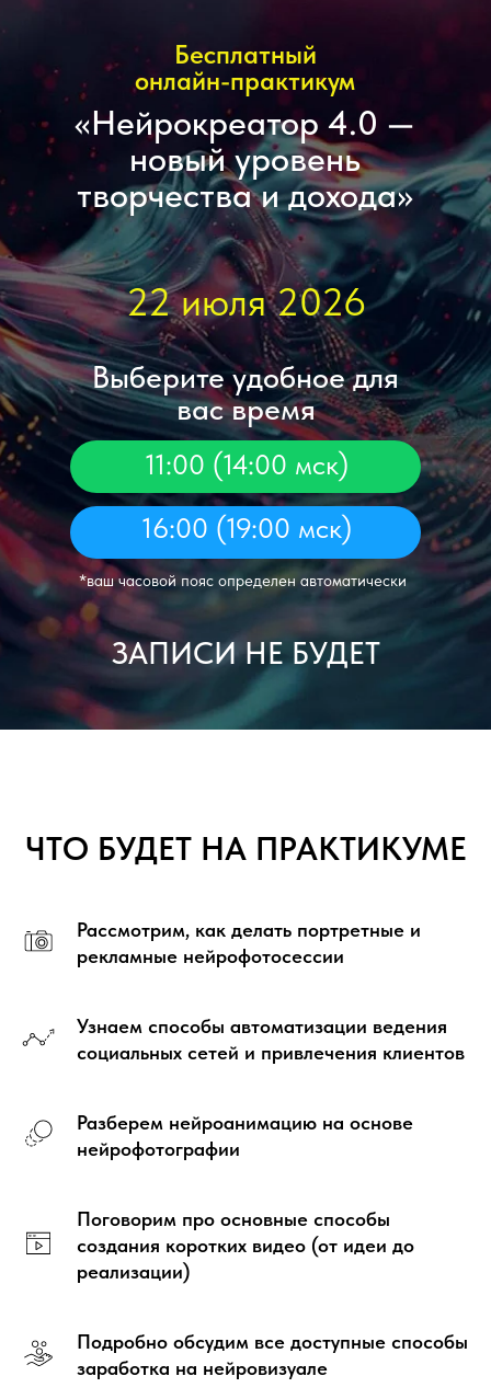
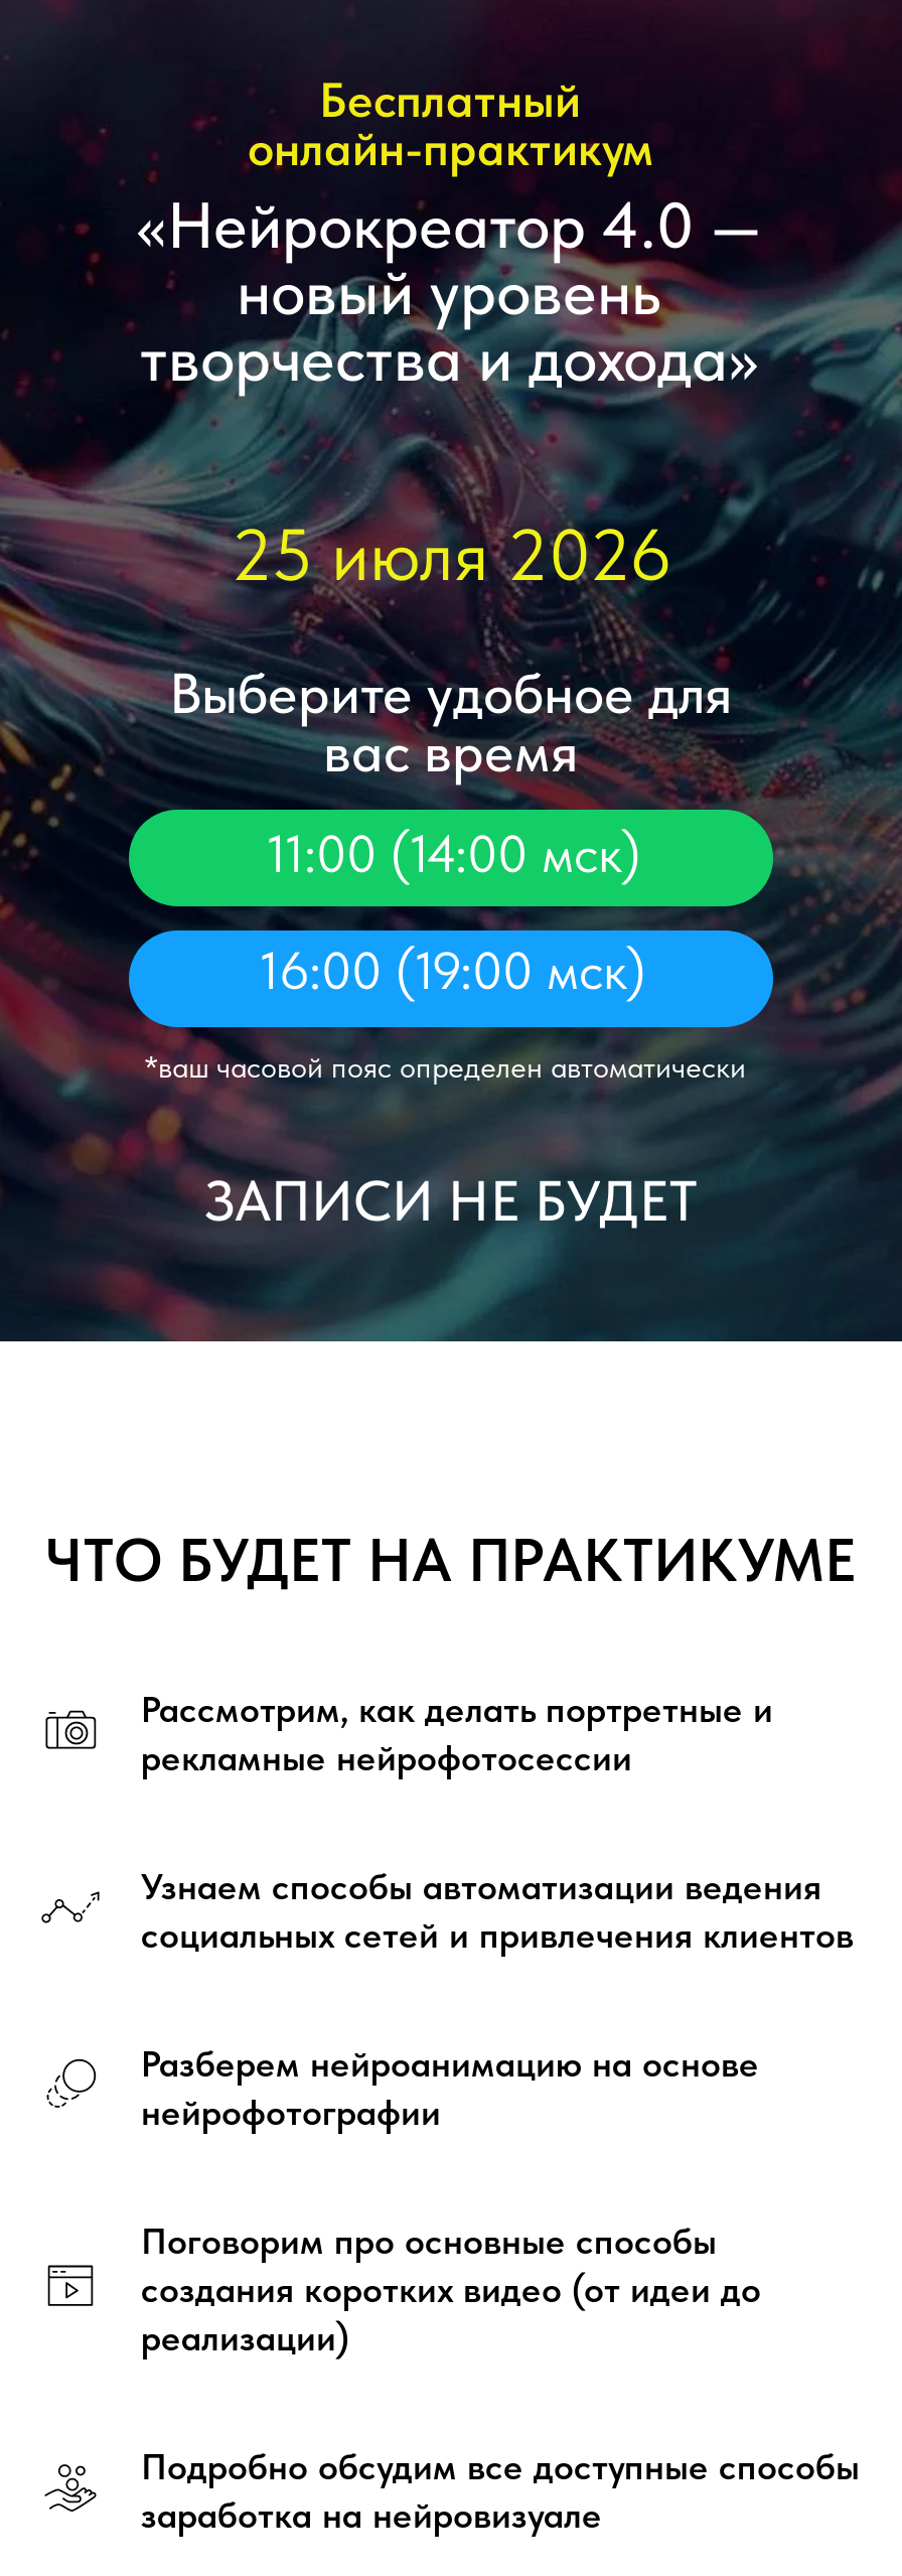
[125,278,366,325] 22 июля 2026 -> [231,512,671,598] 25 июля 2026

